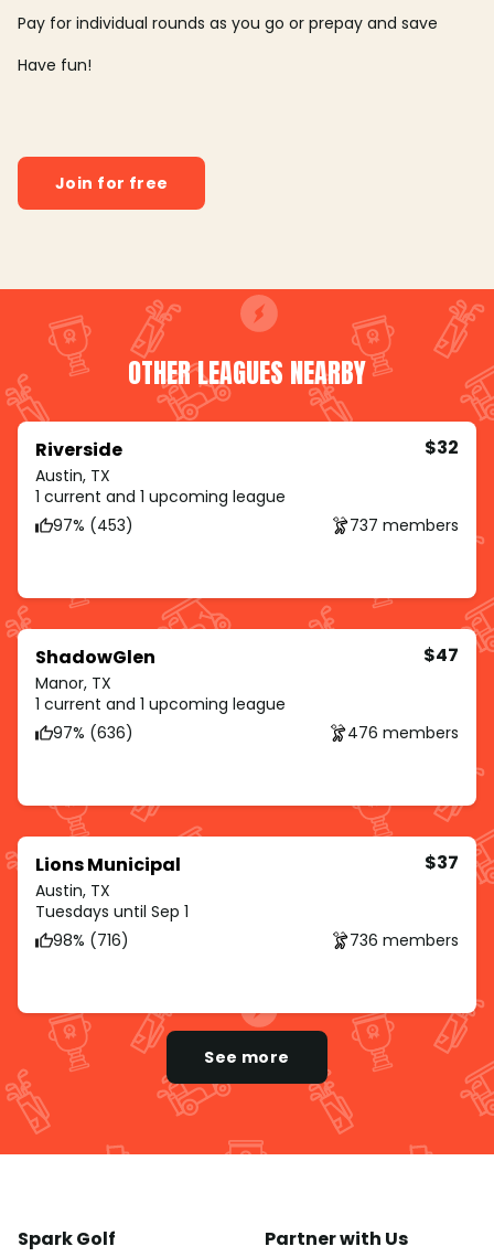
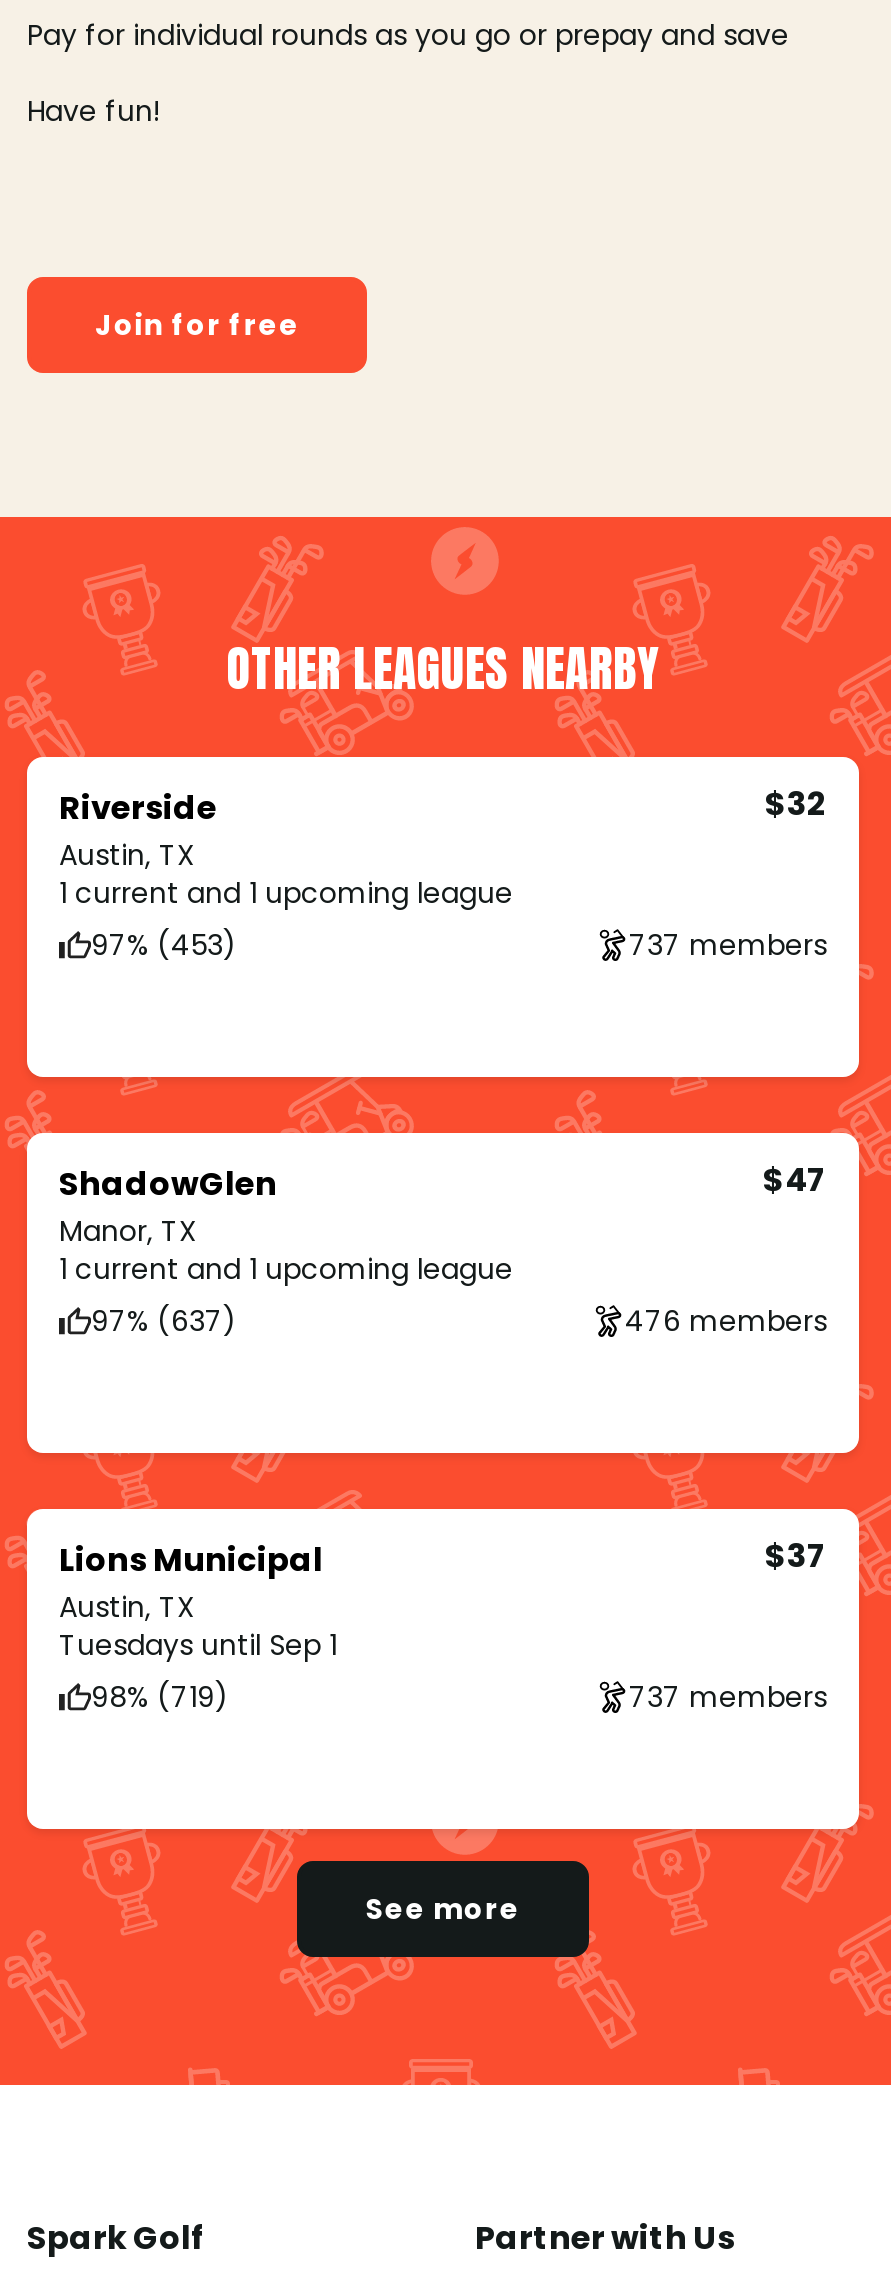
[53,721,133,743] 97% (636) -> [91,1300,237,1340] 97% (637)
[53,929,129,951] 98% (716) -> [91,1676,229,1716] 98% (719)
[350,929,459,951] 736 members -> [629,1676,827,1716] 737 members

